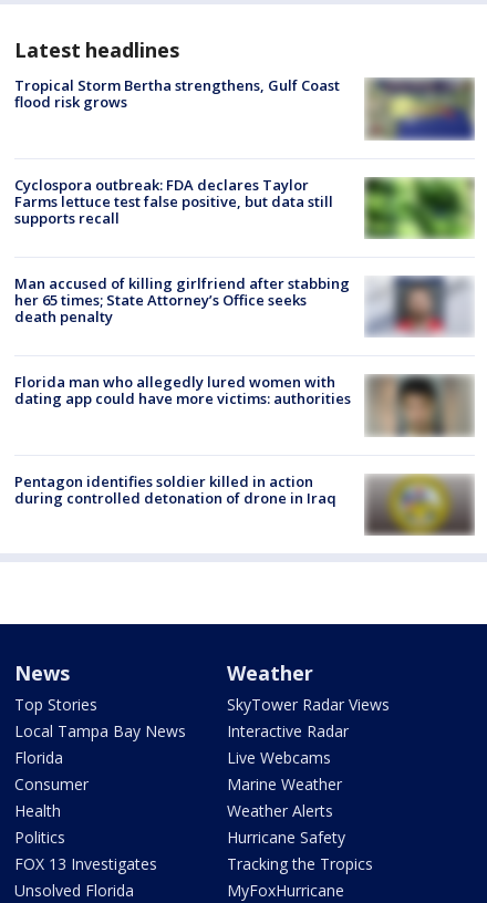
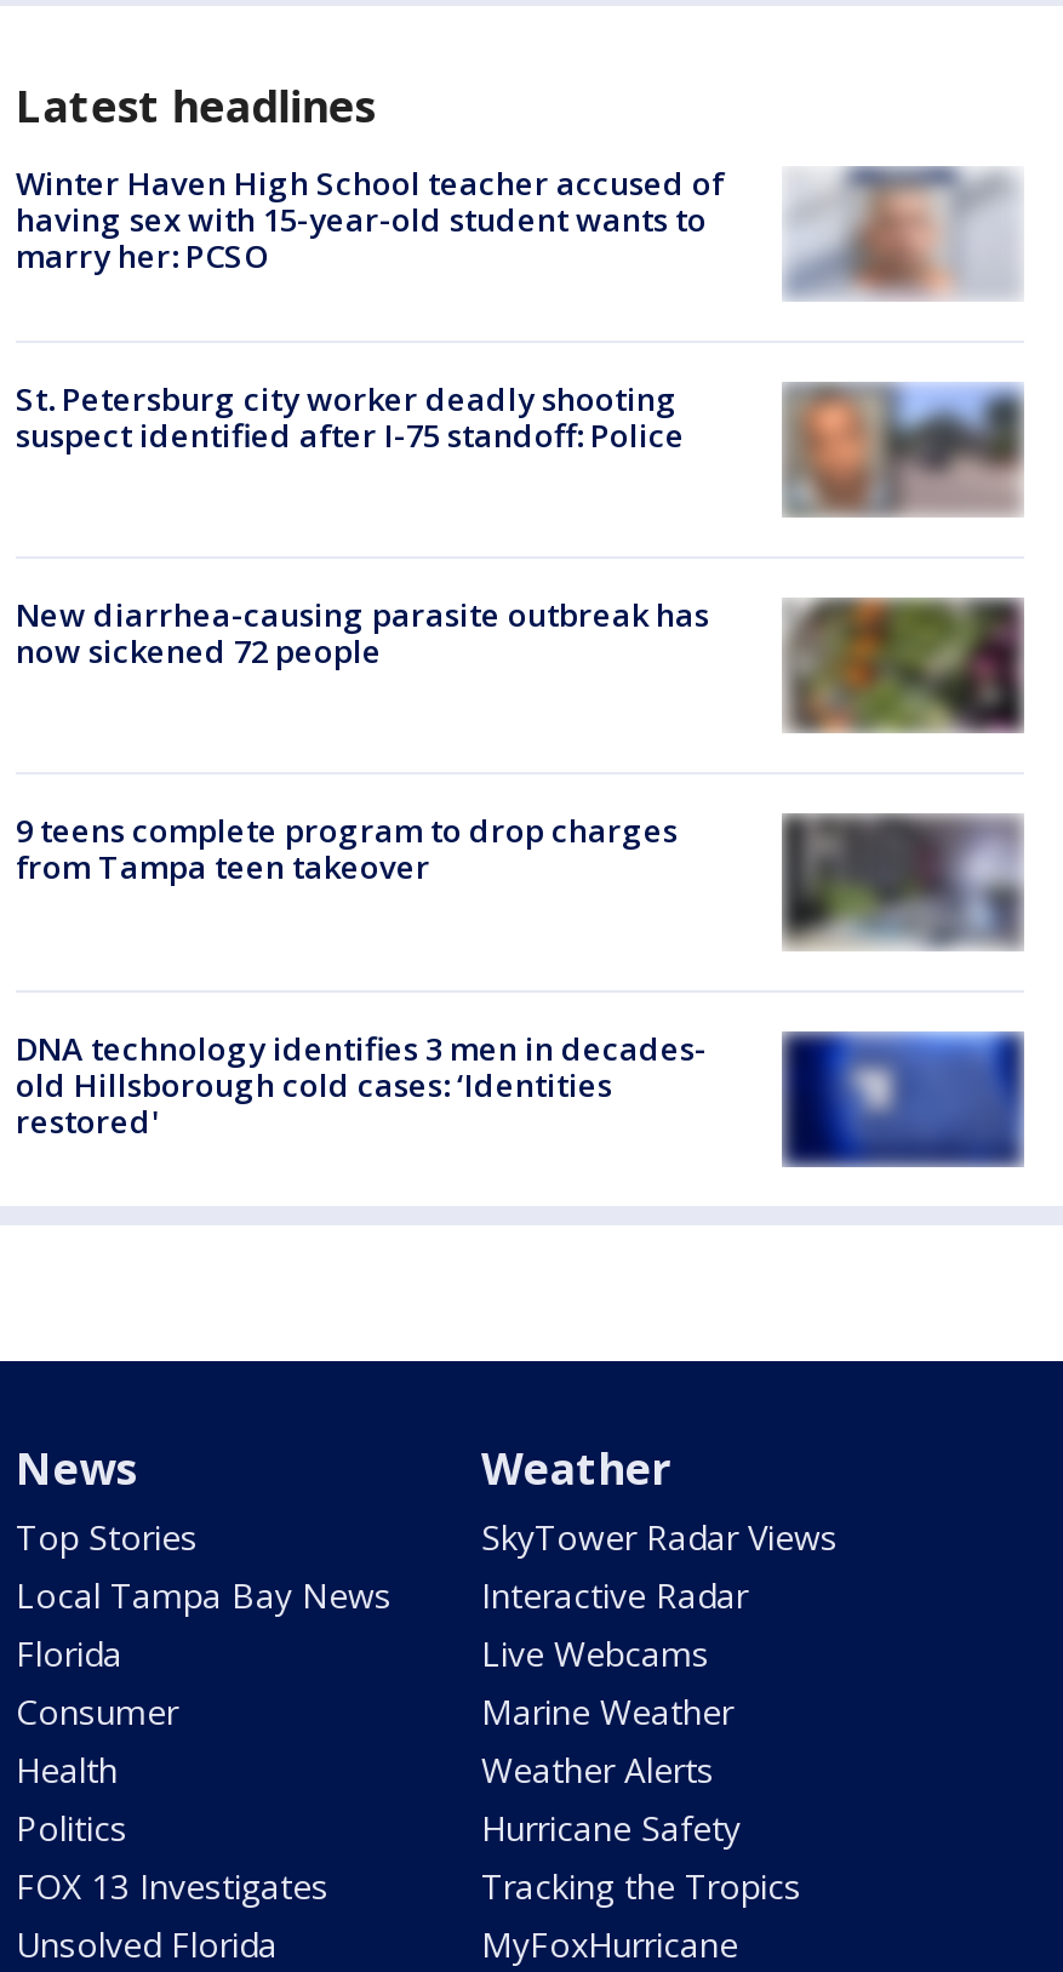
[14,76,475,141] [image] | Tropical Storm Bertha strengthens, Gulf Coast | flood risk grows -> [16,161,1022,301] [image] | Winter Haven High School teacher accused of | having sex with 15-year-old student wants to | marry her: PCSO
[14,174,333,228] Cyclospora outbreak: FDA declares Taylor | Farms lettuce test false positive, but data still | supports recall -> [16,377,685,457] St. Petersburg city worker deadly shooting | suspect identified after I-75 standoff: Police
[365,177,475,239] [image] -> [784,383,1024,516] [image]
[14,273,474,336] [image] | Man accused of killing girlfriend after stabbing | her 65 times; State Attorney’s Office seeks | death penalty -> [16,593,1024,735] [image] | New diarrhea-causing parasite outbreak has | now sickened 72 people
[14,372,351,408] Florida man who allegedly lured women with | dating app could have more victims: authorities -> [16,809,678,889] 9 teens complete program to drop charges | from Tampa teen takeover
[365,376,473,437] [image] -> [782,817,1022,950] [image]
[14,471,475,536] [image] | Pentagon identifies soldier killed in action | during controlled detonation of drone in Iraq -> [16,1026,1024,1168] [image] | DNA technology identifies 3 men in decades- | old Hillsborough cold cases: ‘Identities | restored'

